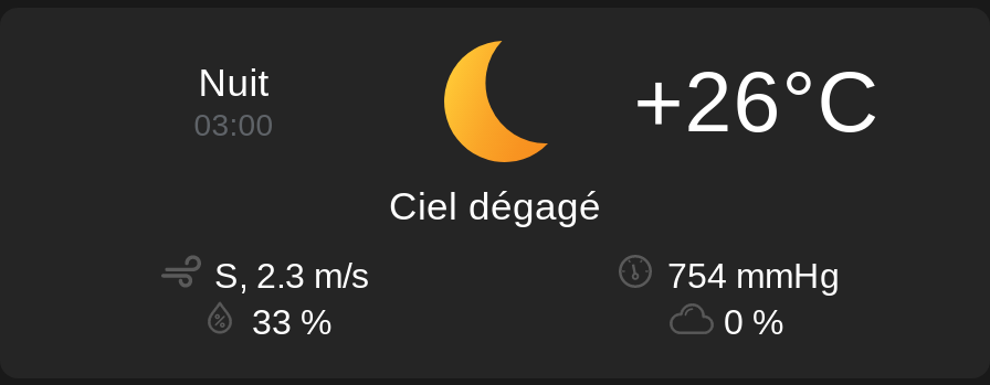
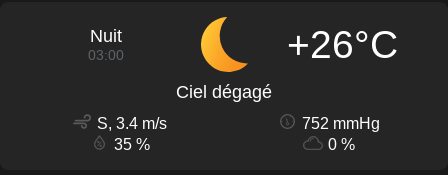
[214,258,369,295] S, 2.3 m/s -> [97,115,167,132] S, 3.4 m/s
[667,258,840,295] 754 mmHg -> [302,115,380,132] 752 mmHg
[252,304,331,342] 33 % -> [114,136,150,153] 35 %

